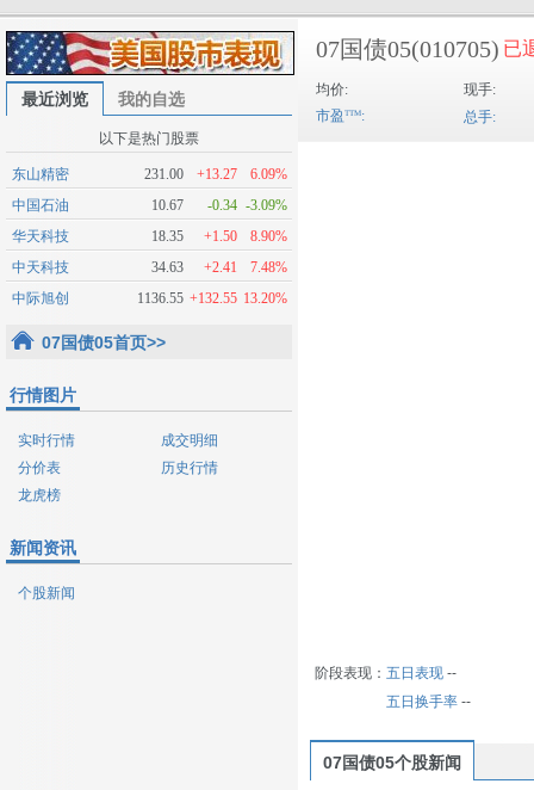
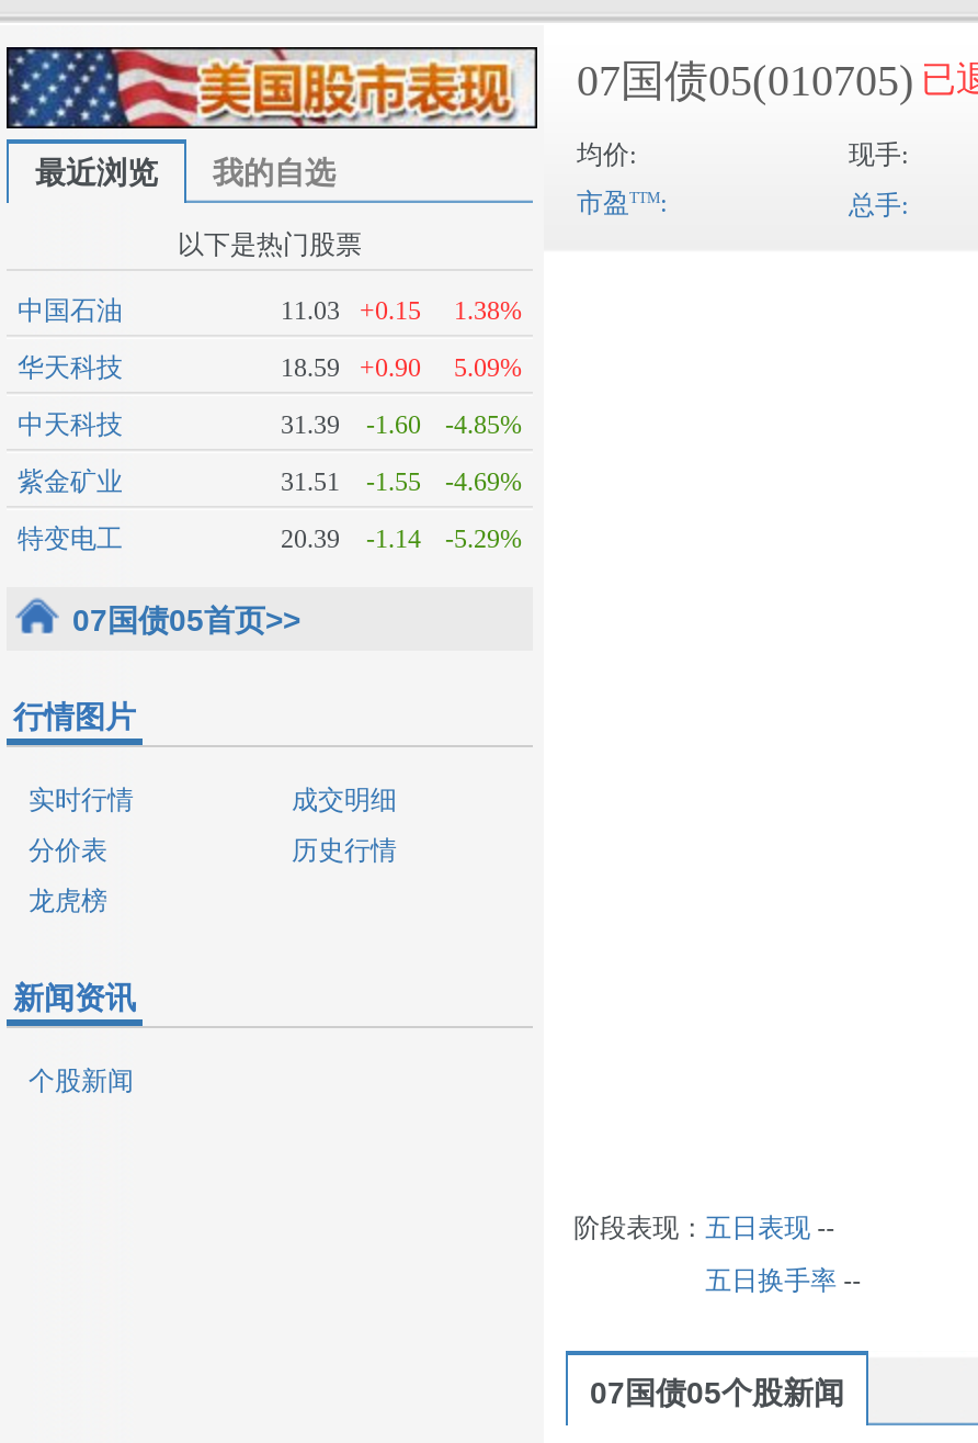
[12,166,287,183] 东山精密 | 231.00 | +13.27 | 6.09% -> none
moved [12,197,69,276] -> [18,295,123,440]: 中国石油 | 华天科技 | 中天科技
[151,197,287,214] 10.67 | -0.34 -3.09% -> [281,295,522,326] 11.03 | +0.15 | 1.38%
[151,228,184,245] 18.35 -> [281,352,340,383] 18.59
[204,228,237,245] +1.50 -> [360,352,421,383] +0.90
[250,228,287,245] 8.90% -> [454,352,522,383] 5.09%
[12,259,287,307] 34.63 | +2.41 | 7.48% | 中际旭创 | 1136.55 +132.55 13.20% -> [18,409,522,554] 31.39 | -1.60 | -4.85% | 紫金矿业 | 31.51 | -1.55 | -4.69% | 特变电工 | 20.39 | -1.14 | -5.29%

